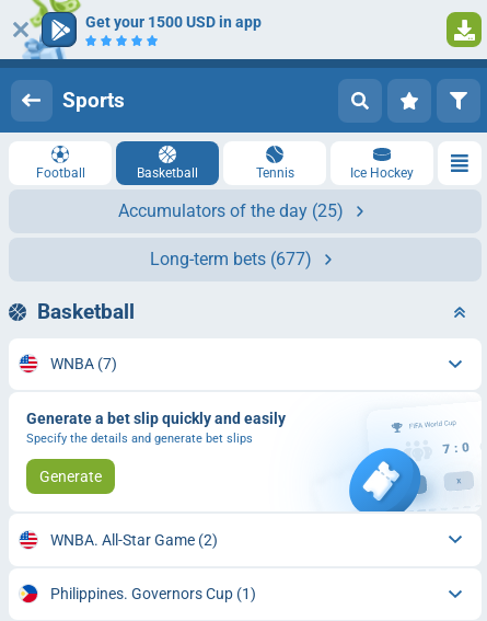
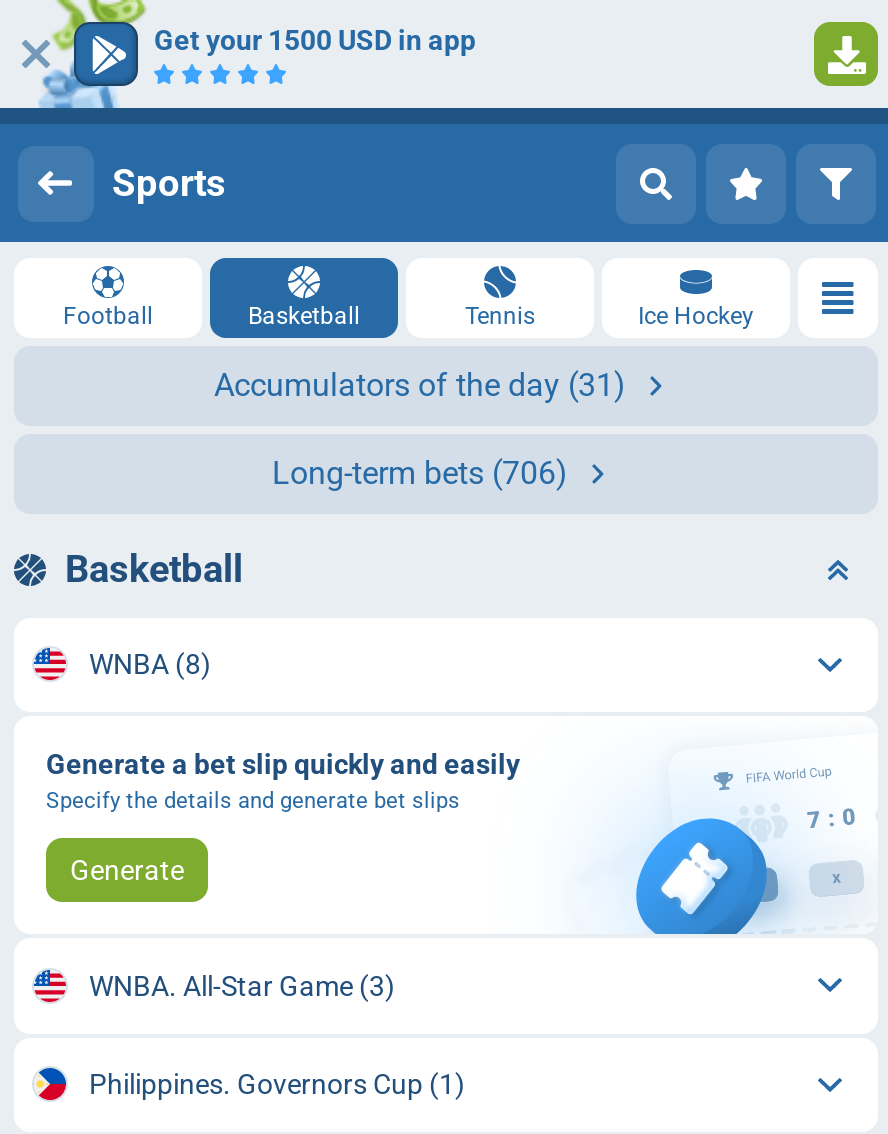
[118,200,344,221] Accumulators of the day (25) -> [214,366,626,404] Accumulators of the day (31)
[150,249,312,269] Long-term bets (677) -> [272,454,568,492] Long-term bets (706)
[50,355,117,373] WNBA (7) -> [89,648,211,680] WNBA (8)
[50,531,217,548] WNBA. All-Star Game (2) -> [89,970,395,1002] WNBA. All-Star Game (3)

